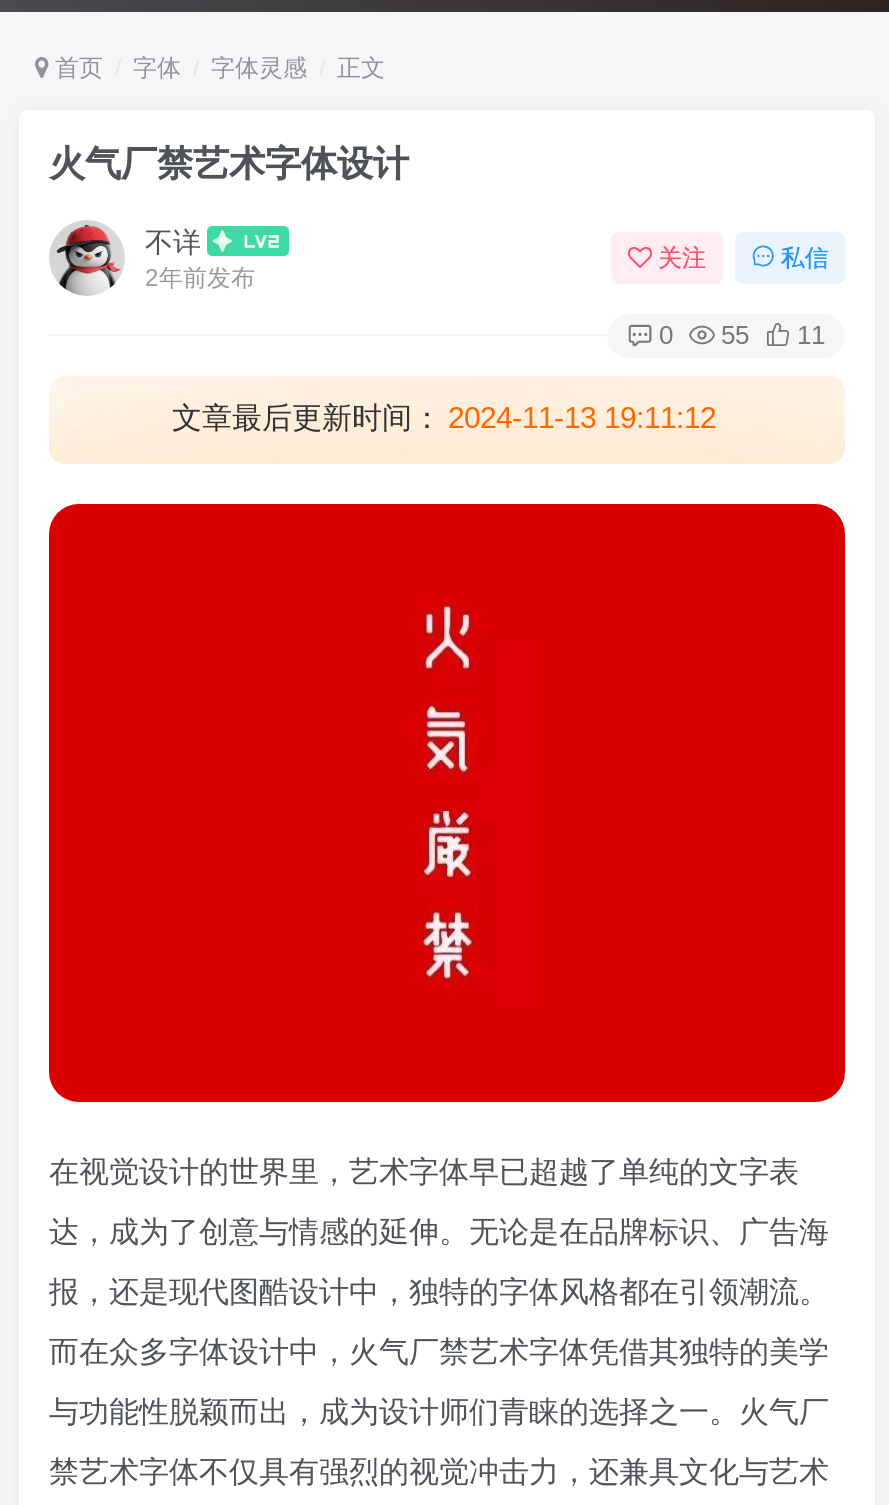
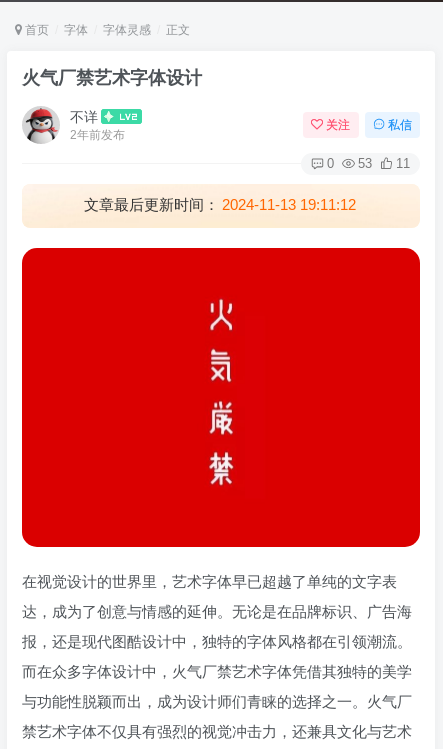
[659,320,825,350] 0 55 11 -> [327,156,410,171] 0 53 11

